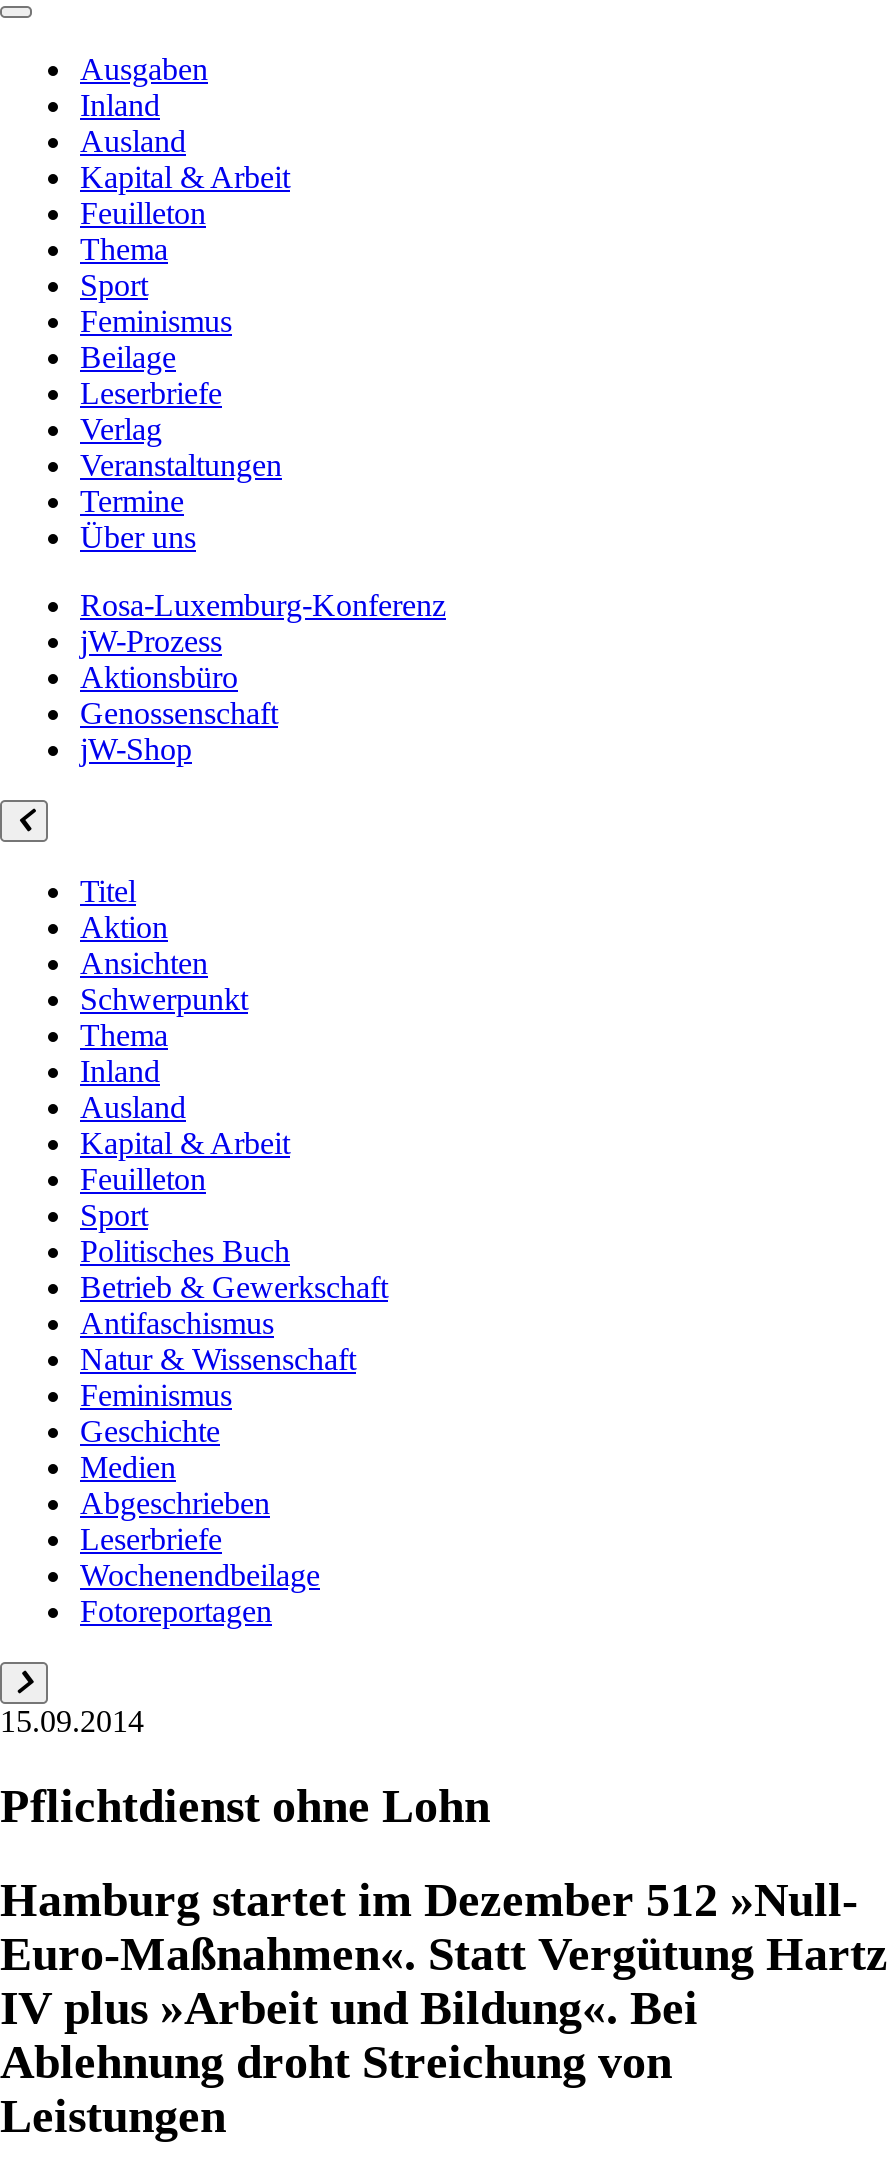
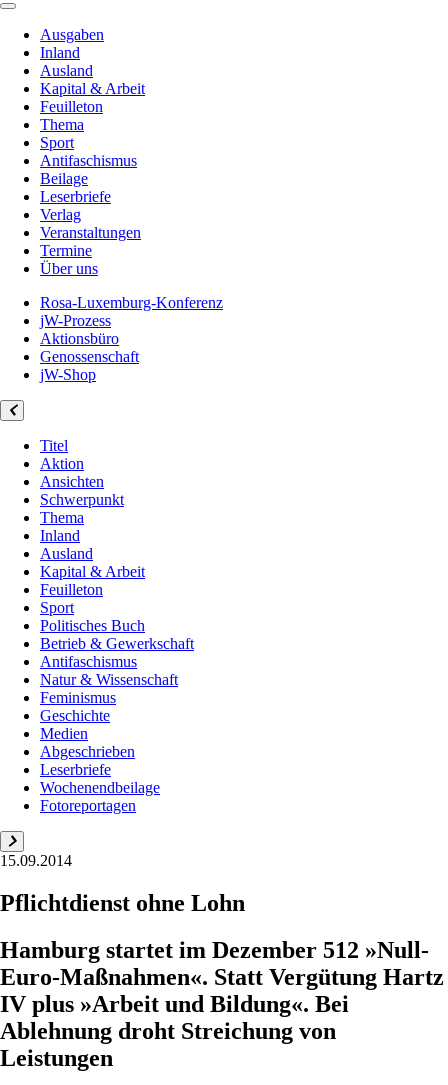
[80,304,232,338] Feminismus -> [40,152,137,169] Antifaschismus

